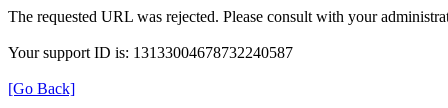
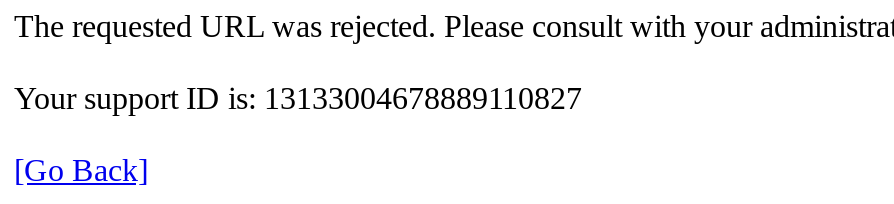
[8,44,293,61] Your support ID is: 13133004678732240587 -> [14,81,582,115] Your support ID is: 13133004678889110827

